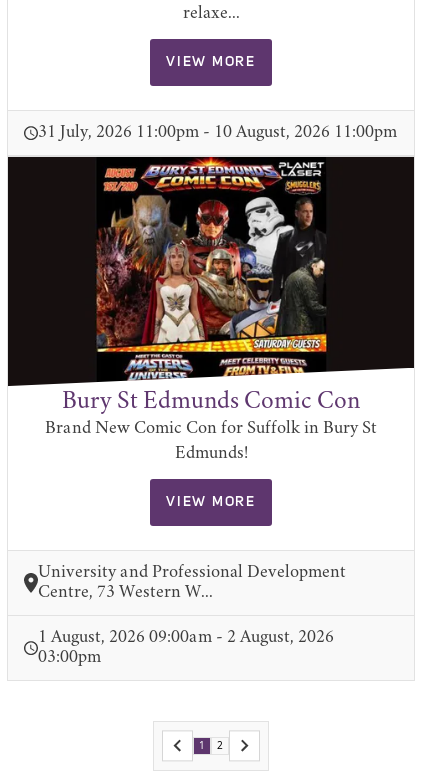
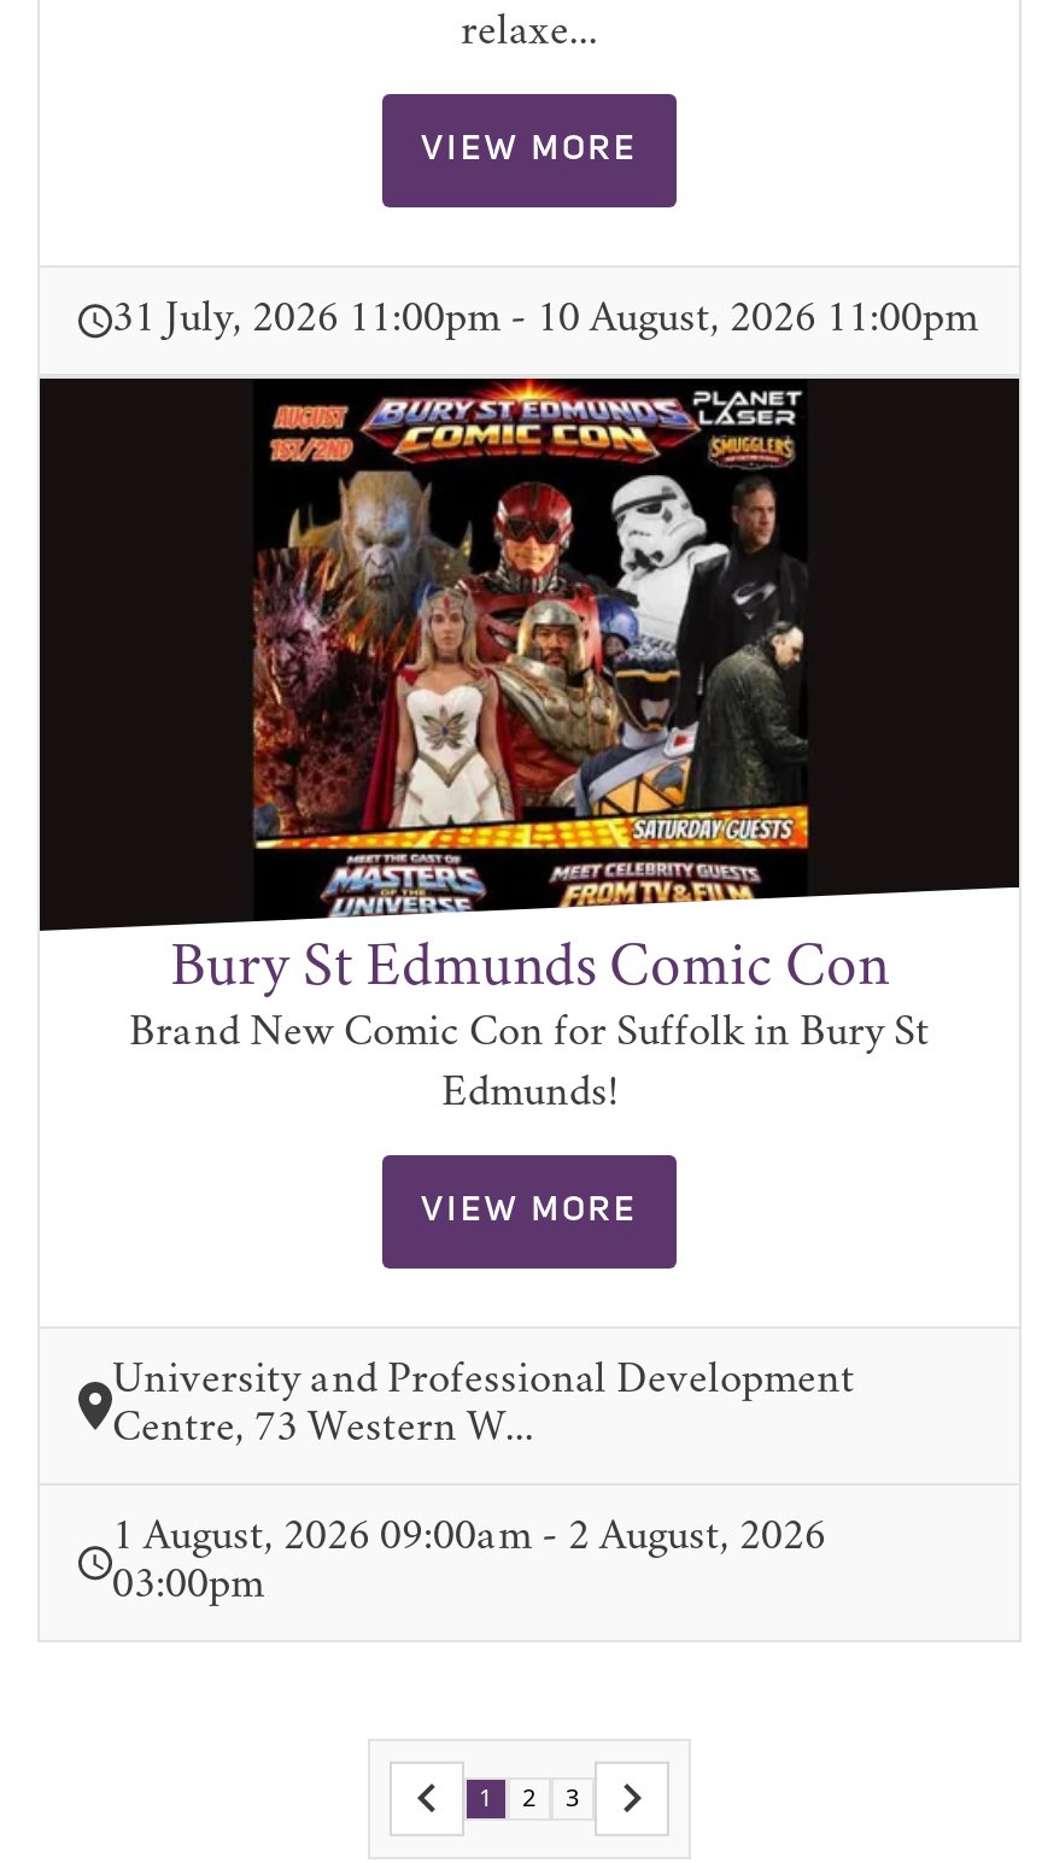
none -> [566,1781,580,1814] 3

